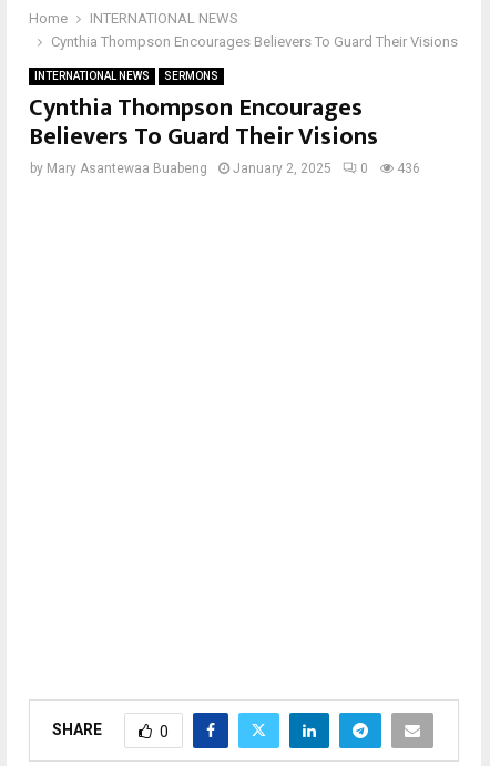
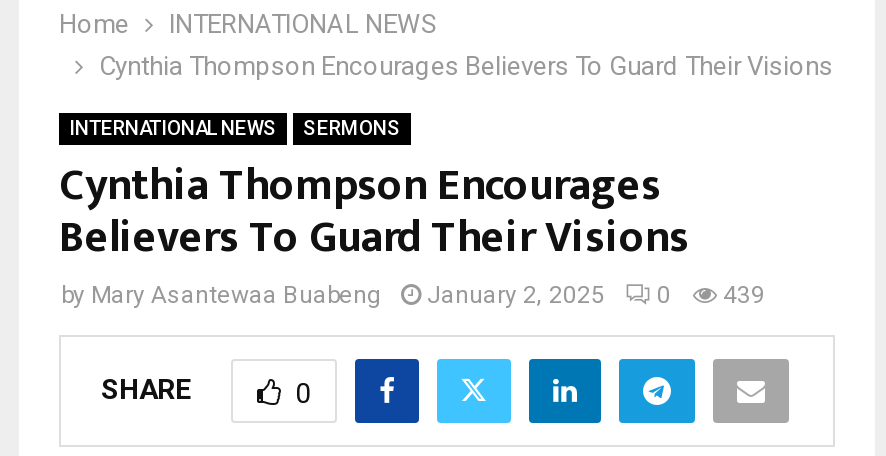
[30,161,420,176] by Mary Asantewaa Buabeng January 2, 2025 0 436 -> [61,281,765,309] by Mary Asantewaa Buabeng January 2, 2025 0 439

